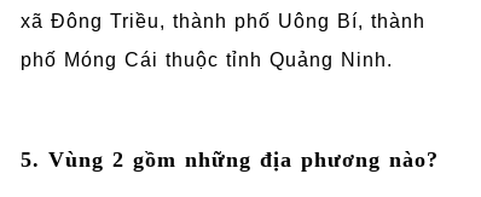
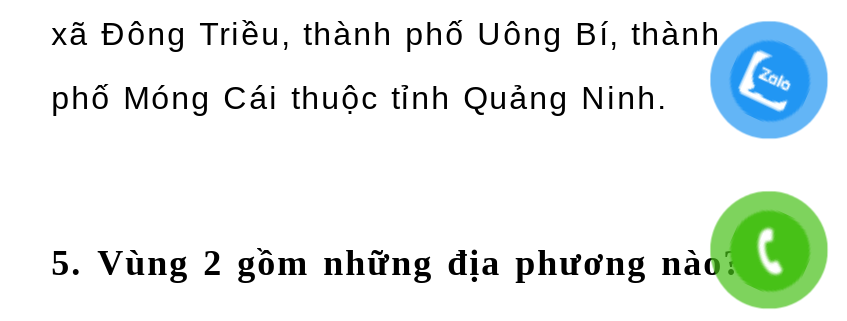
none -> [708,19,830,141] [image]
none -> [710,189,830,311] [image]

